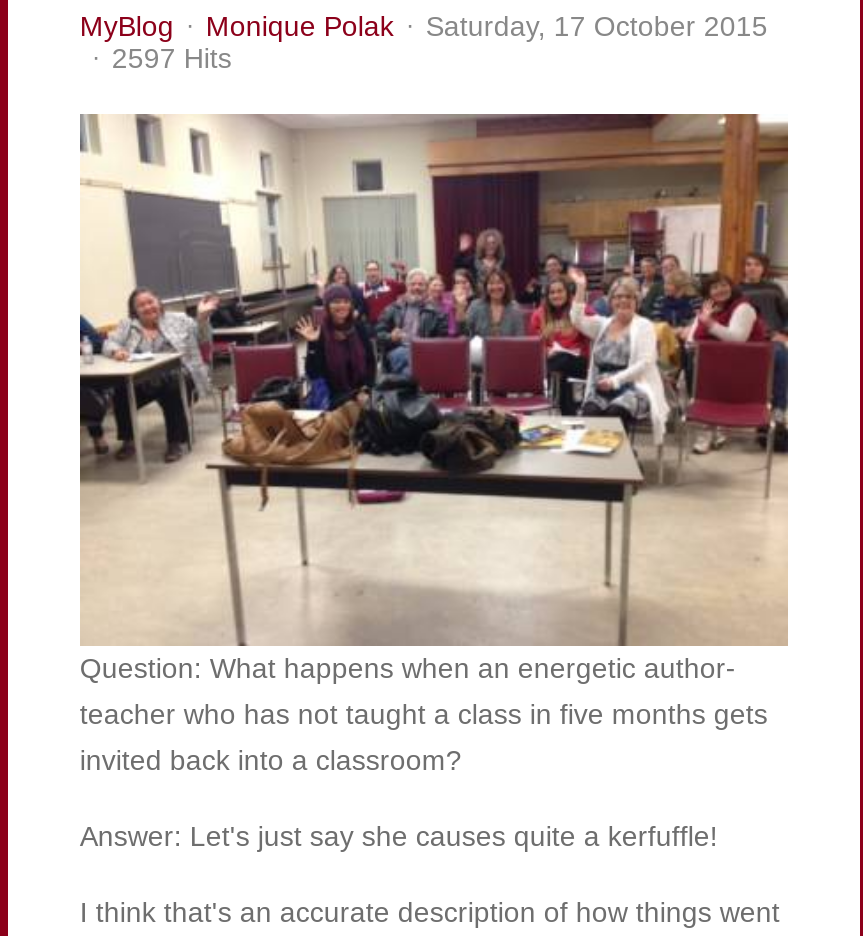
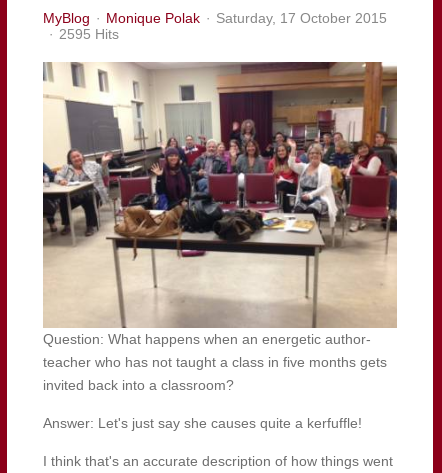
[112,42,232,74] 2597 Hits -> [59,26,119,42] 2595 Hits

